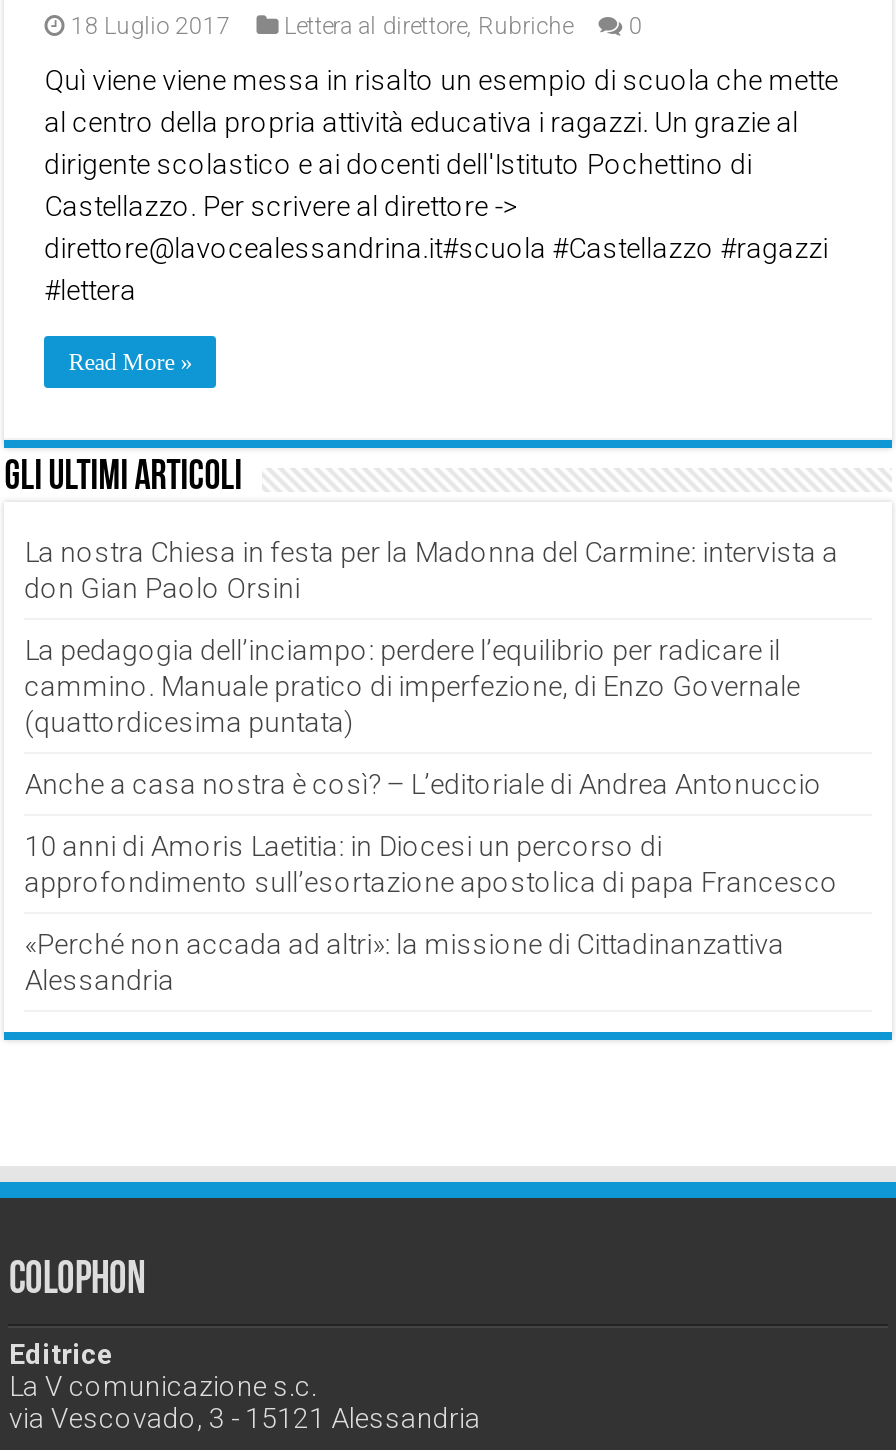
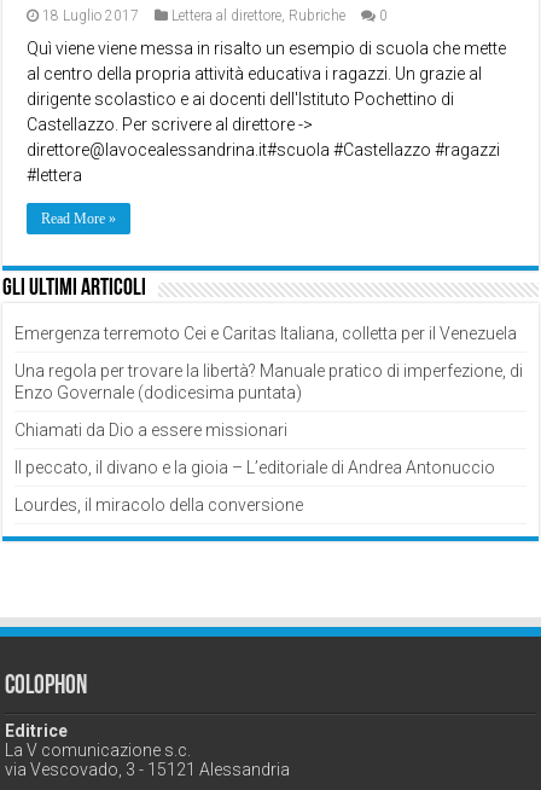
[24,536,838,604] La nostra Chiesa in festa per la Madonna del Carmine: intervista a | don Gian Paolo Orsini -> [15,323,517,343] Emergenza terremoto Cei e Caritas Italiana, colletta per il Venezuela
[24,634,800,738] La pedagogia dell’inciampo: perdere l’equilibrio per radicare il | cammino. Manuale pratico di imperfezione, di Enzo Governale | (quattordicesima puntata) -> [15,361,523,402] Una regola per trovare la libertà? Manuale pratico di imperfezione, di | Enzo Governale (dodicesima puntata)
[24,768,822,800] Anche a casa nostra è così? – L’editoriale di Andrea Antonuccio -> [15,420,288,439] Chiamati da Dio a essere missionari
[24,830,838,898] 10 anni di Amoris Laetitia: in Diocesi un percorso di | approfondimento sull’esortazione apostolica di papa Francesco -> [15,458,495,477] Il peccato, il divano e la gioia – L’editoriale di Andrea Antonuccio
[24,928,784,996] «Perché non accada ad altri»: la missione di Cittadinanzattiva | Alessandria -> [15,495,303,514] Lourdes, il miracolo della conversione

